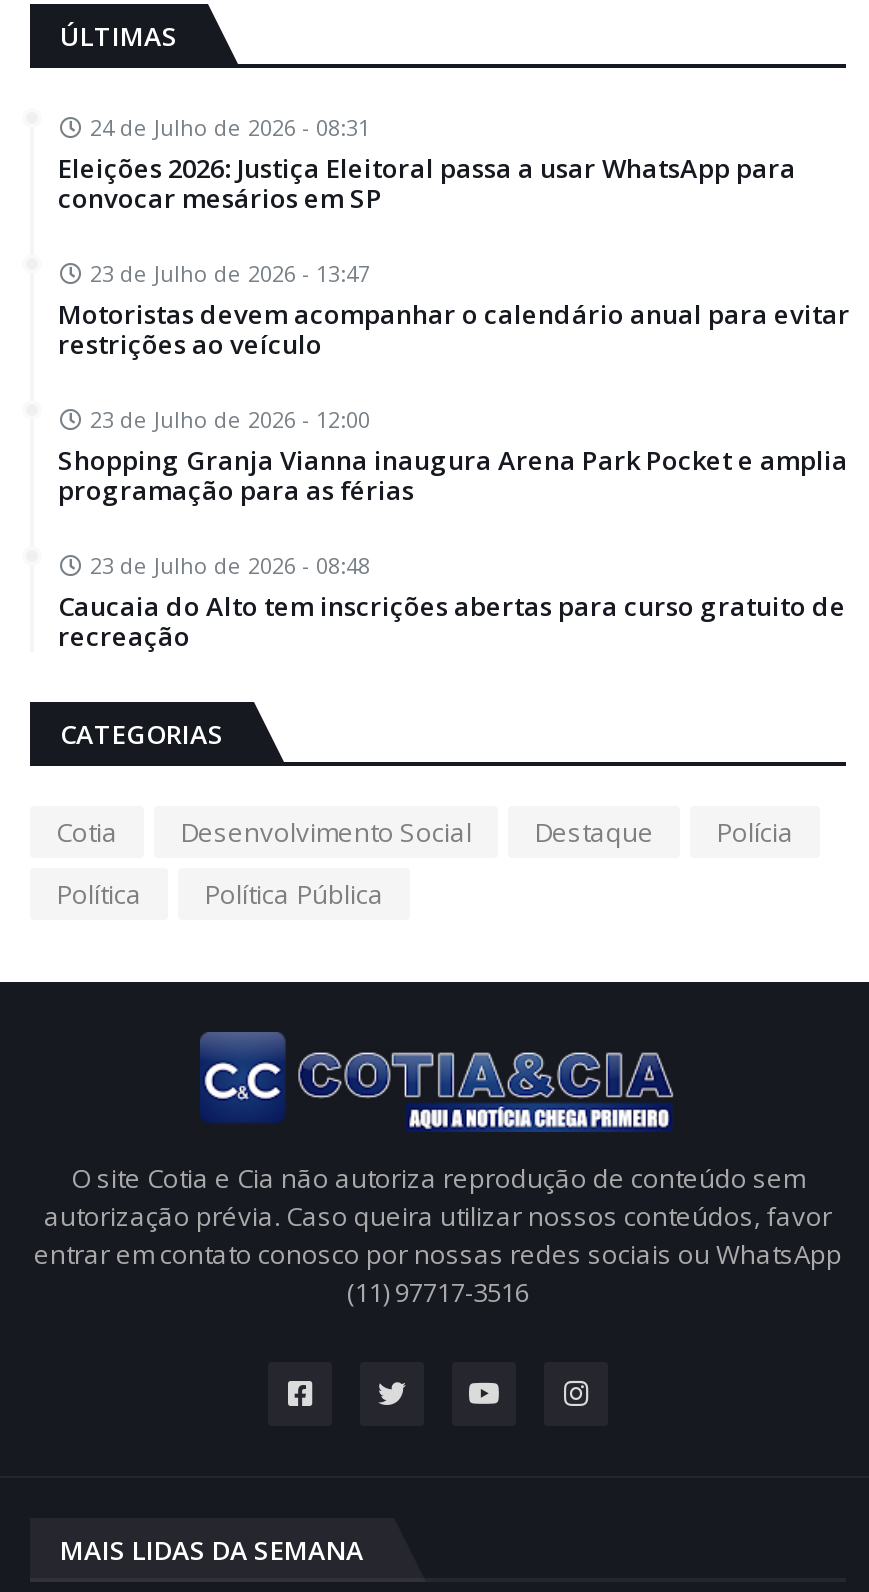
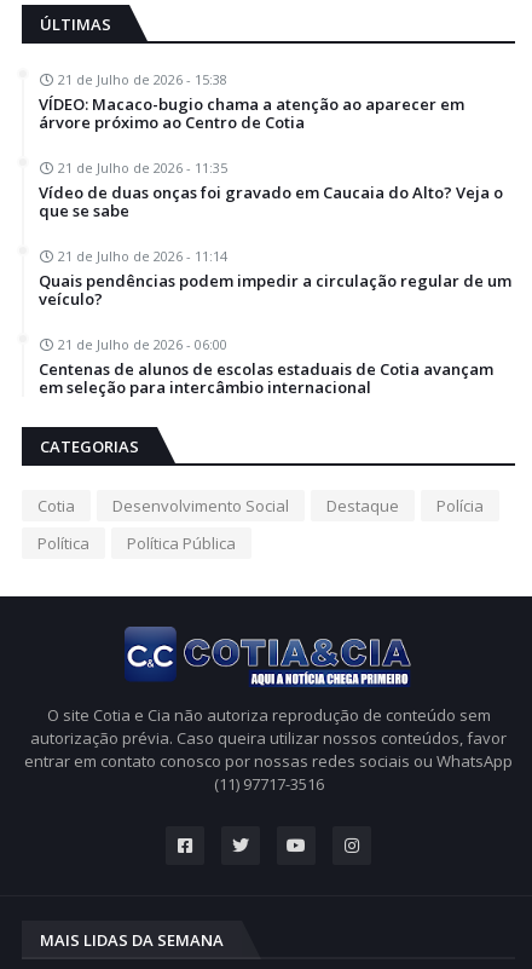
[58,112,796,216] 24 de Julho de 2026 - 08:31 | Eleições 2026: Justiça Eleitoral passa a usar WhatsApp para | convocar mesários em SP -> [39,70,464,133] 21 de Julho de 2026 - 15:38 | VÍDEO: Macaco-bugio chama a atenção ao aparecer em | árvore próximo ao Centro de Cotia
[58,258,850,362] 23 de Julho de 2026 - 13:47 | Motoristas devem acompanhar o calendário anual para evitar | restrições ao veículo -> [39,159,503,222] 21 de Julho de 2026 - 11:35 | Vídeo de duas onças foi gravado em Caucaia do Alto? Veja o | que se sabe
[58,404,848,508] 23 de Julho de 2026 - 12:00 | Shopping Granja Vianna inaugura Arena Park Pocket e amplia | programação para as férias -> [39,247,511,310] 21 de Julho de 2026 - 11:14 | Quais pendências podem impedir a circulação regular de um | veículo?
[58,550,846,654] 23 de Julho de 2026 - 08:48 | Caucaia do Alto tem inscrições abertas para curso gratuito de | recreação -> [39,335,493,398] 21 de Julho de 2026 - 06:00 | Centenas de alunos de escolas estaduais de Cotia avançam | em seleção para intercâmbio internacional

